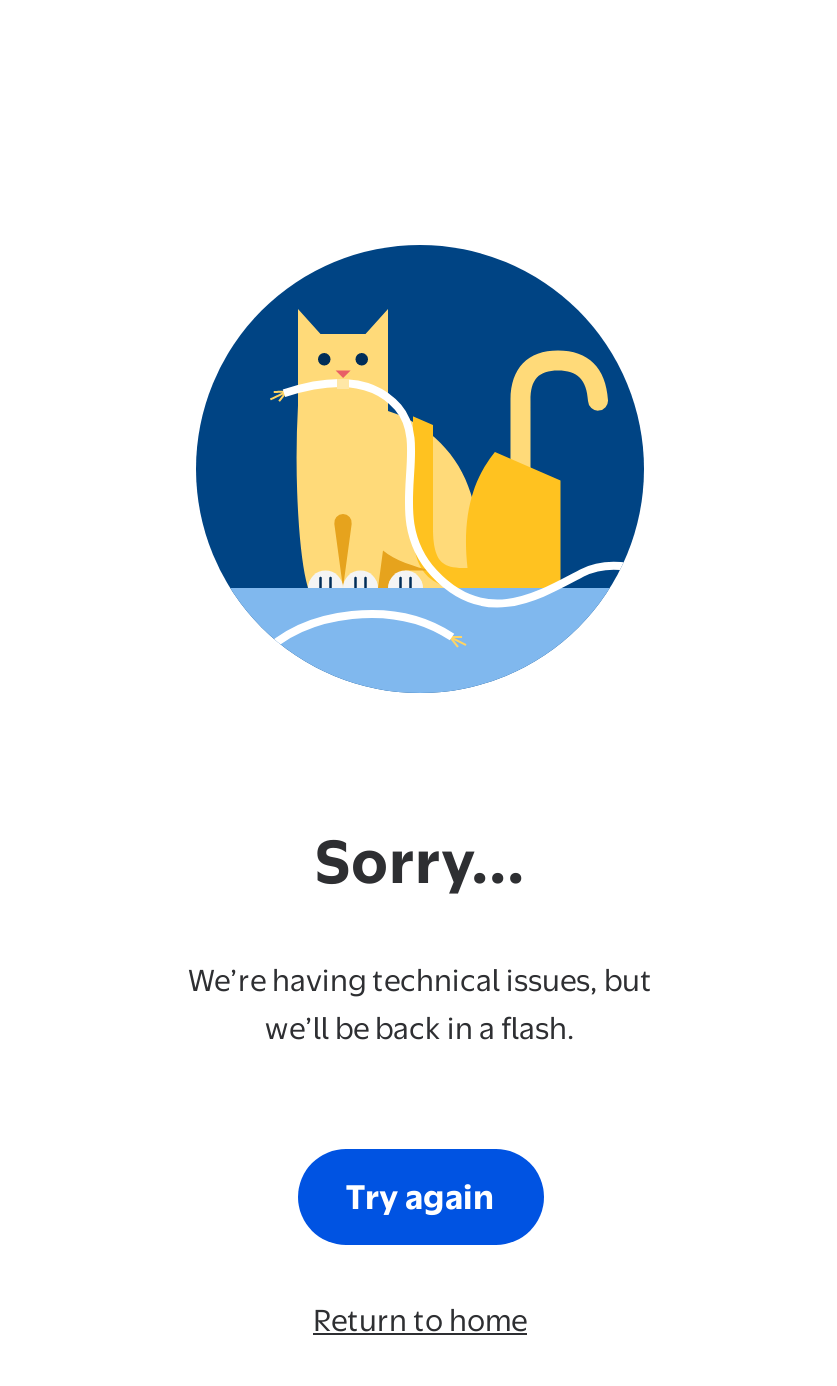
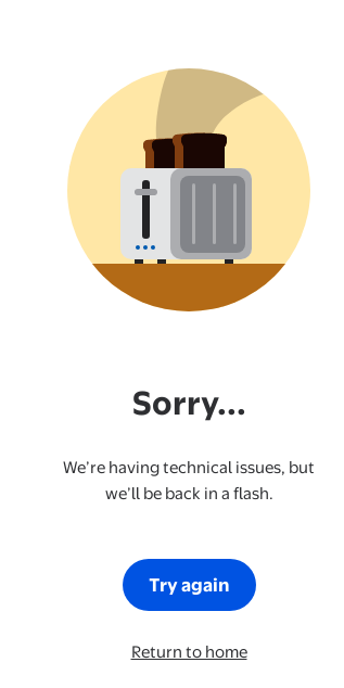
[194,243,646,695] [image] -> [67,68,310,313] [image]

